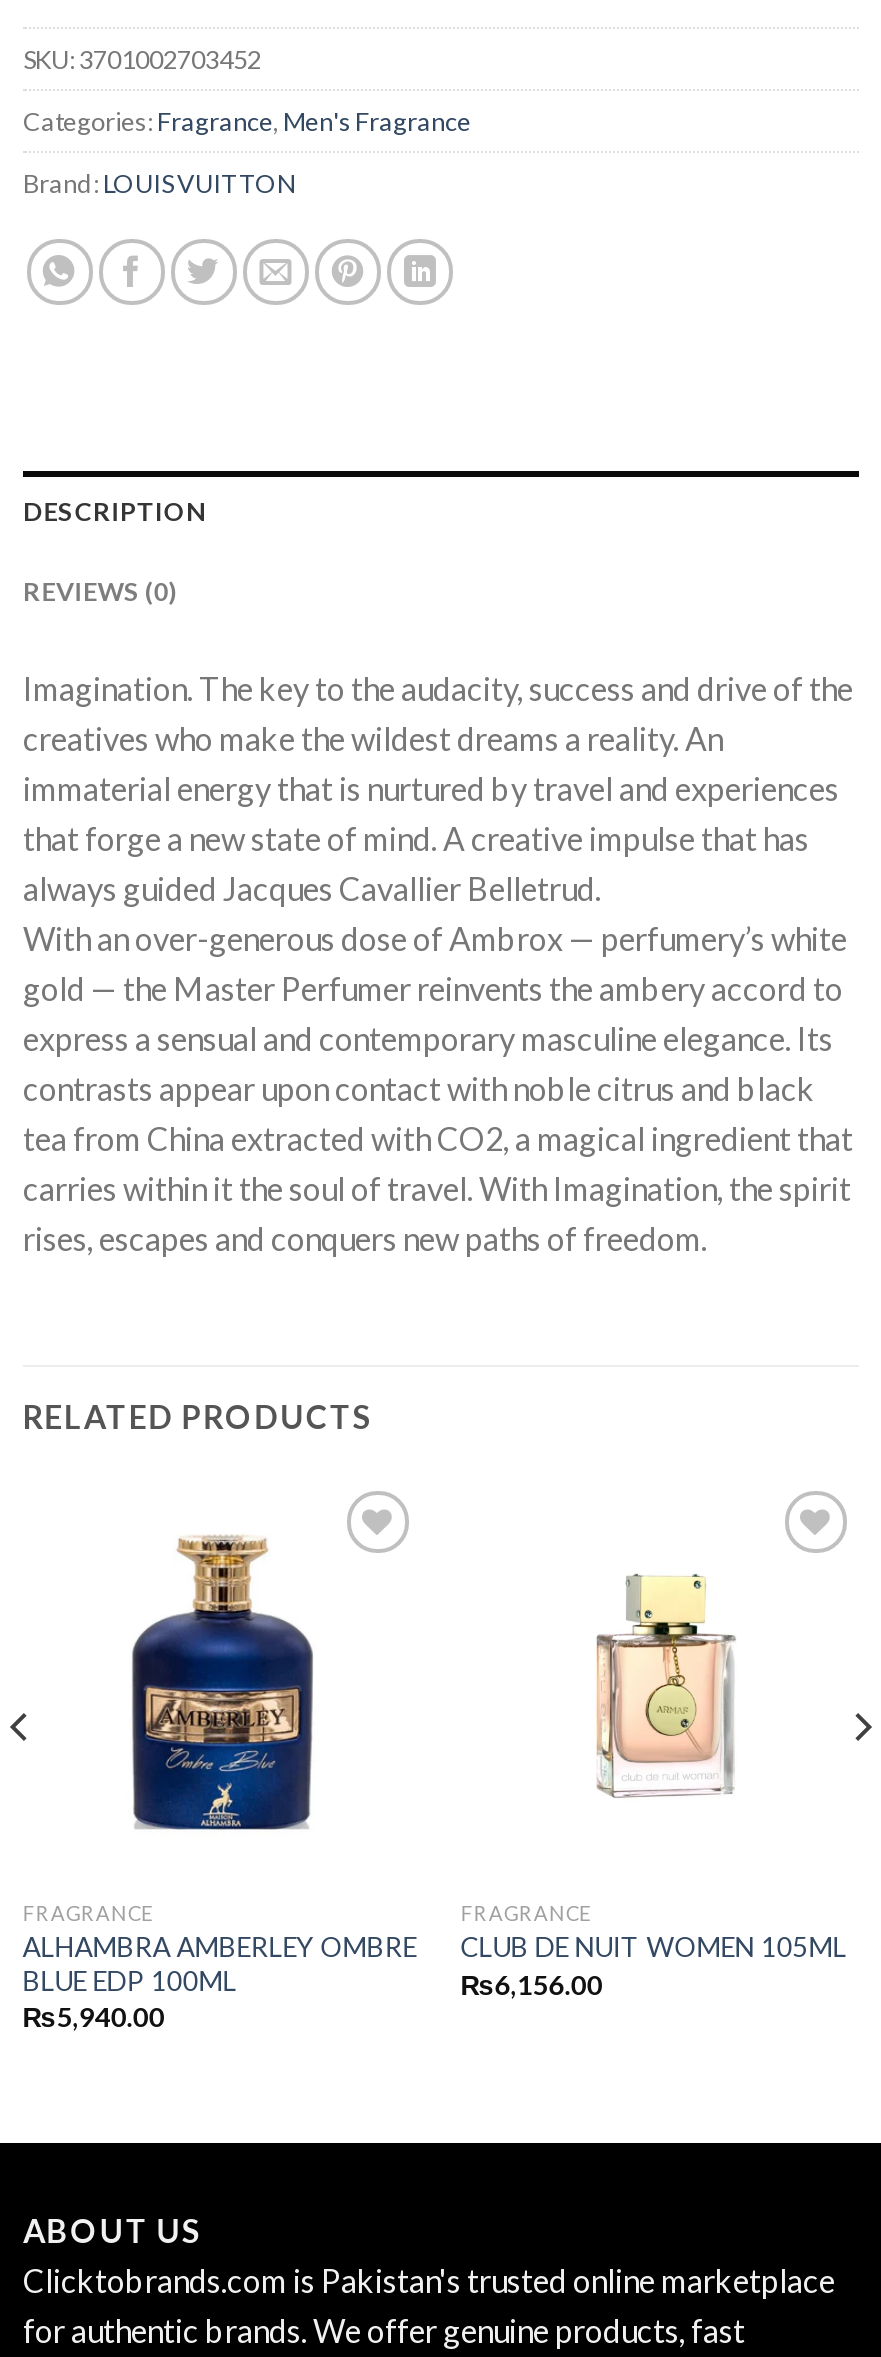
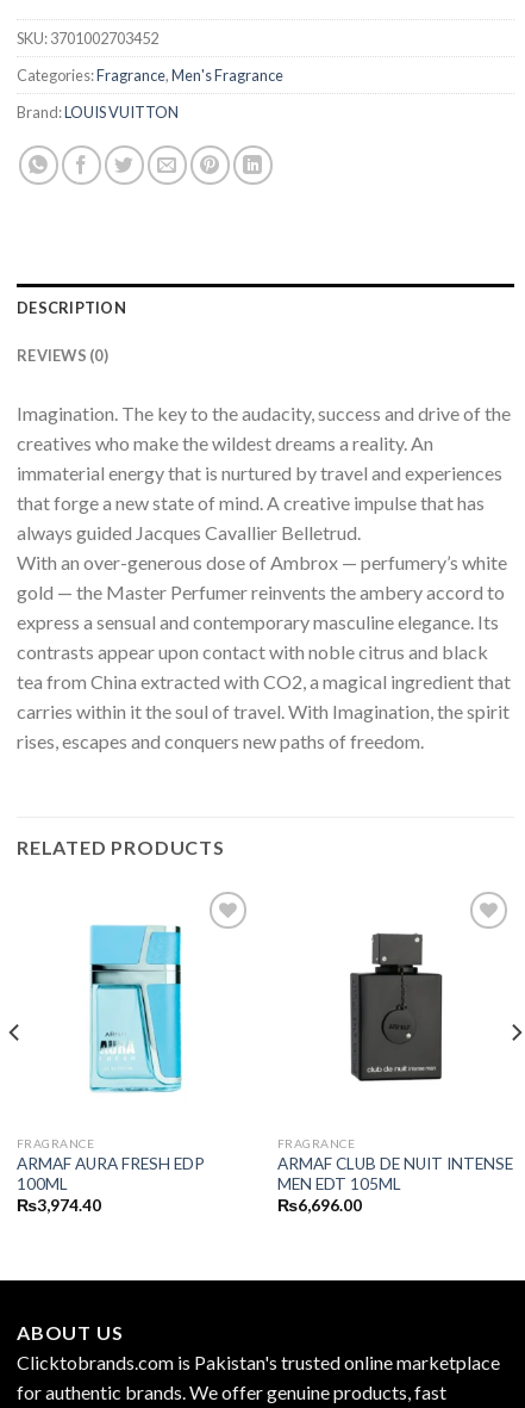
[131,1535,315,1831] [image] -> [82,919,189,1093] [image]
[583,1561,737,1809] [image] -> [349,932,443,1083] [image]
[23,1931,417,2033] ALHAMBRA AMBERLEY OMBRE | BLUE EDP 100ML | ₨5,940.00 -> [16,1154,205,1215] ARMAF AURA FRESH EDP | 100ML | ₨3,974.40
[461,1932,847,2001] CLUB DE NUIT WOMEN 105ML | ₨6,156.00 -> [277,1154,513,1215] ARMAF CLUB DE NUIT INTENSE | MEN EDT 105ML | ₨6,696.00

